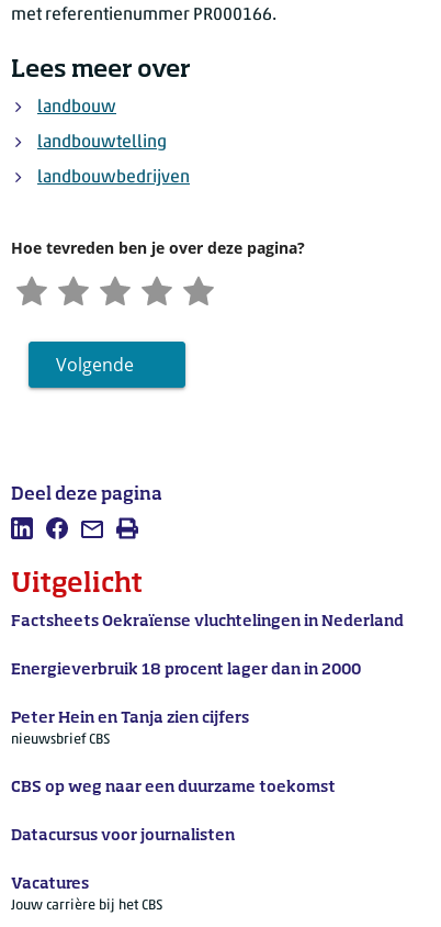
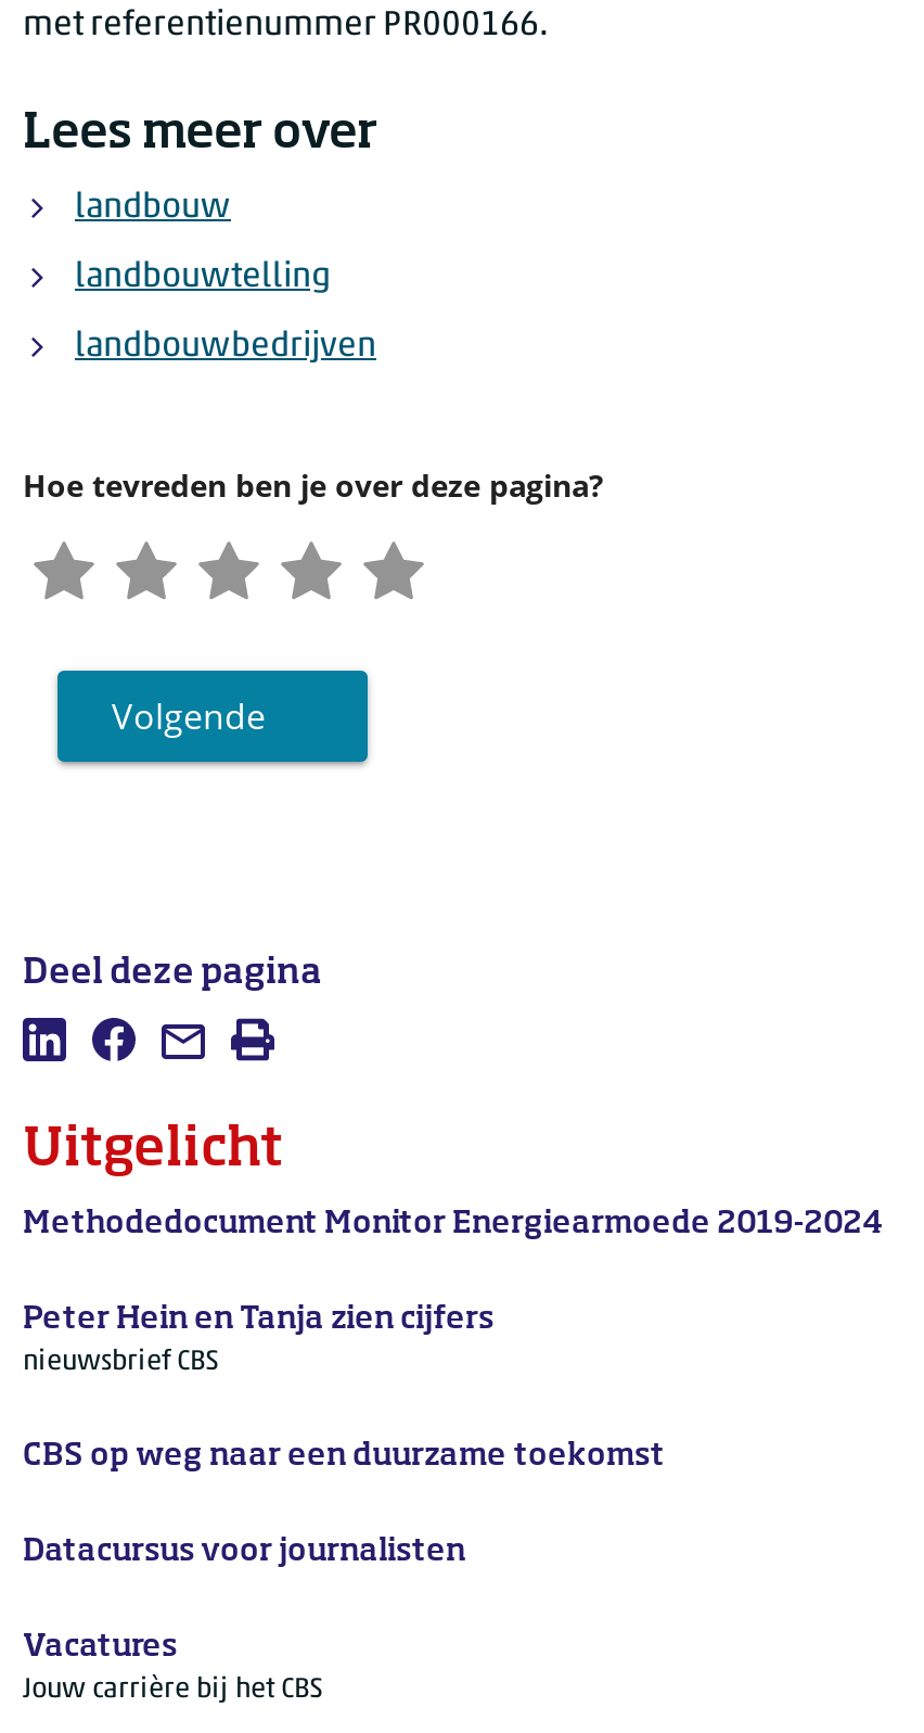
[11,613,404,677] Factsheets Oekraïense vluchtelingen in Nederland | Energieverbruik 18 procent lager dan in 2000 -> [23,1208,884,1238] Methodedocument Monitor Energiearmoede 2019-2024

